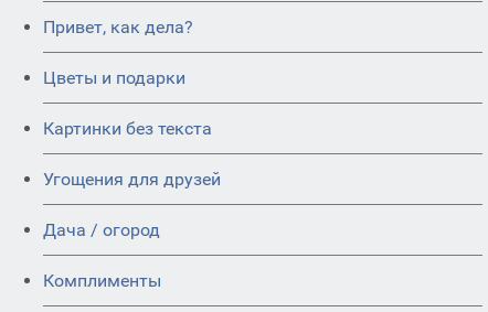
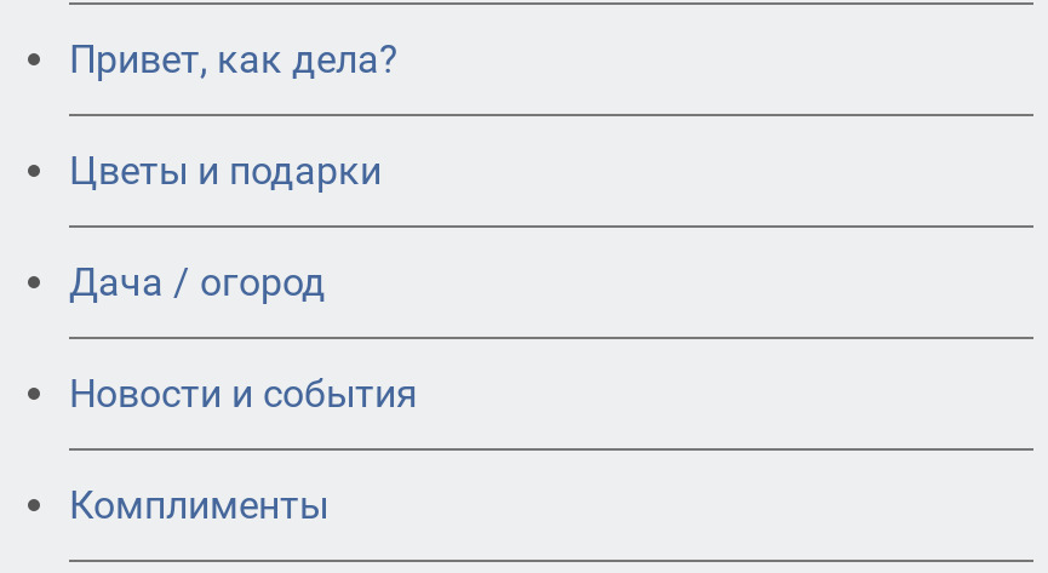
[43,118,221,190] Картинки без текста | Угощения для друзей -> none
moved [43,219,160,240] -> [69,259,326,305]: Дача / огород
none -> [69,371,418,417] Новости и события

